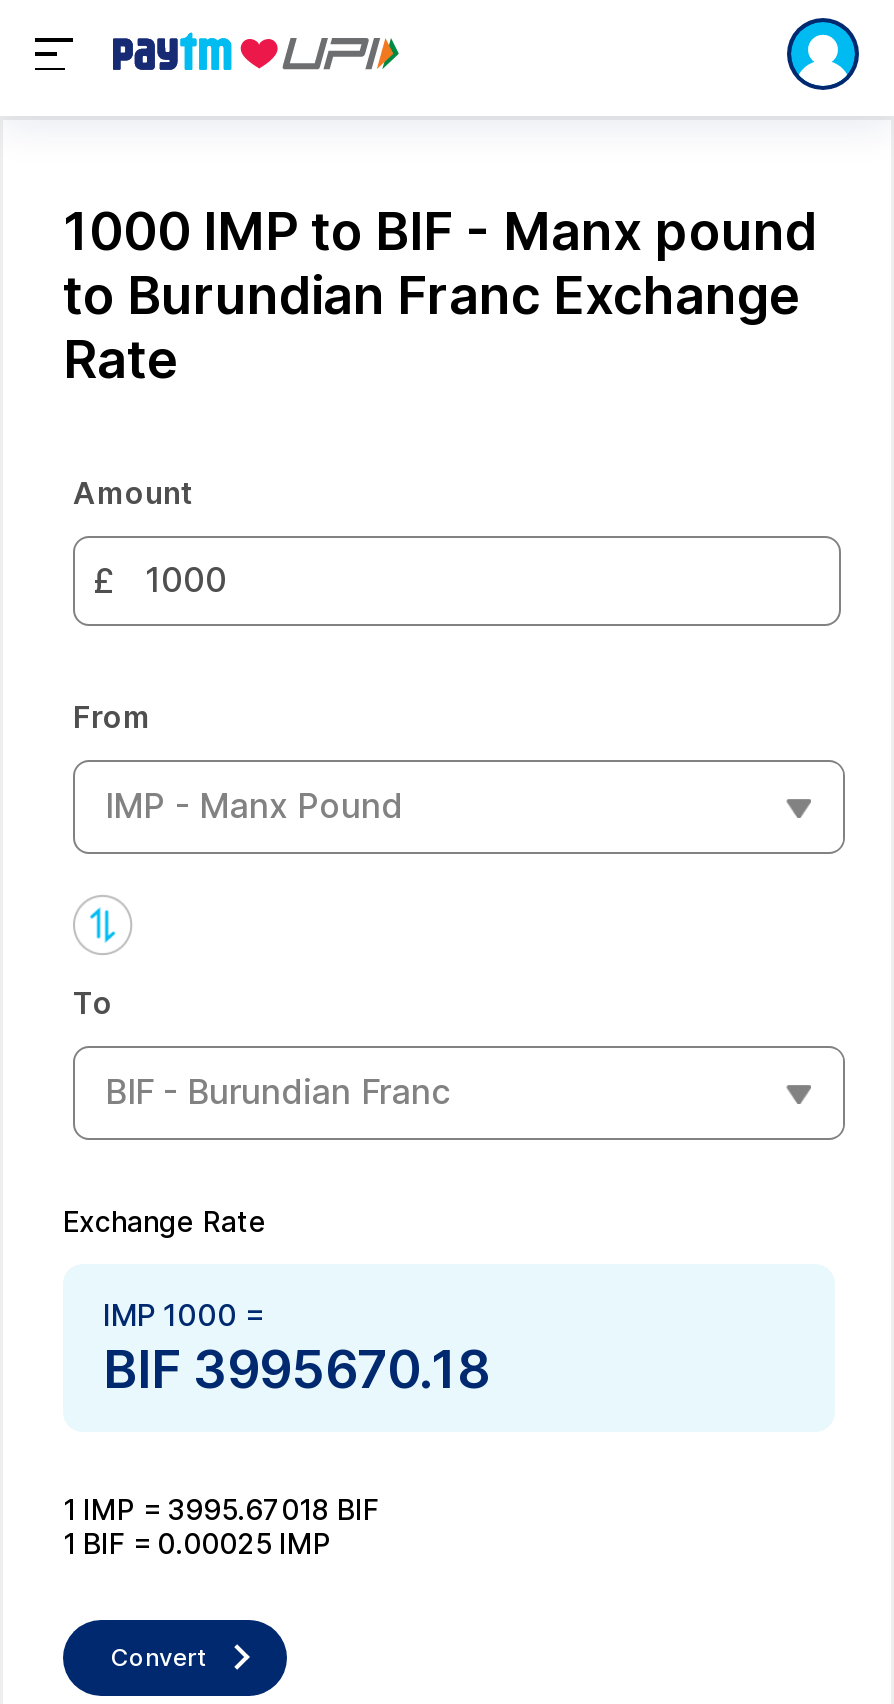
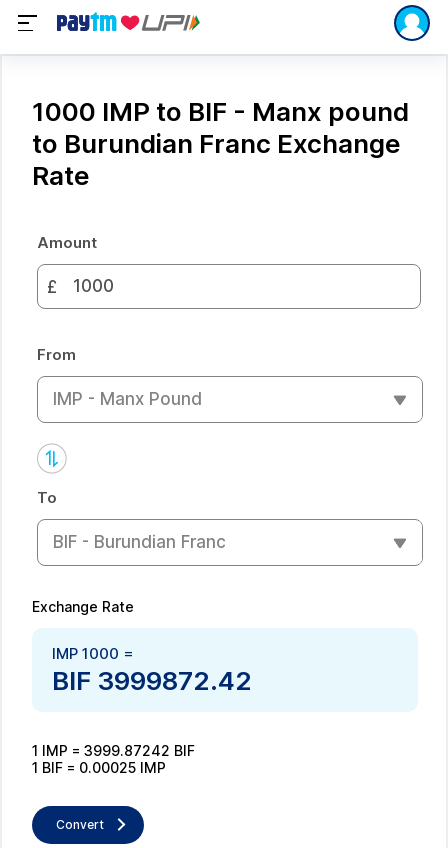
[103,1337,489,1399] BIF 3995670.18 -> [52,664,252,695] BIF 3999872.42
[63,1491,379,1525] 1 IMP = 3995.67018 BIF -> [32,741,195,758] 1 IMP = 3999.87242 BIF

